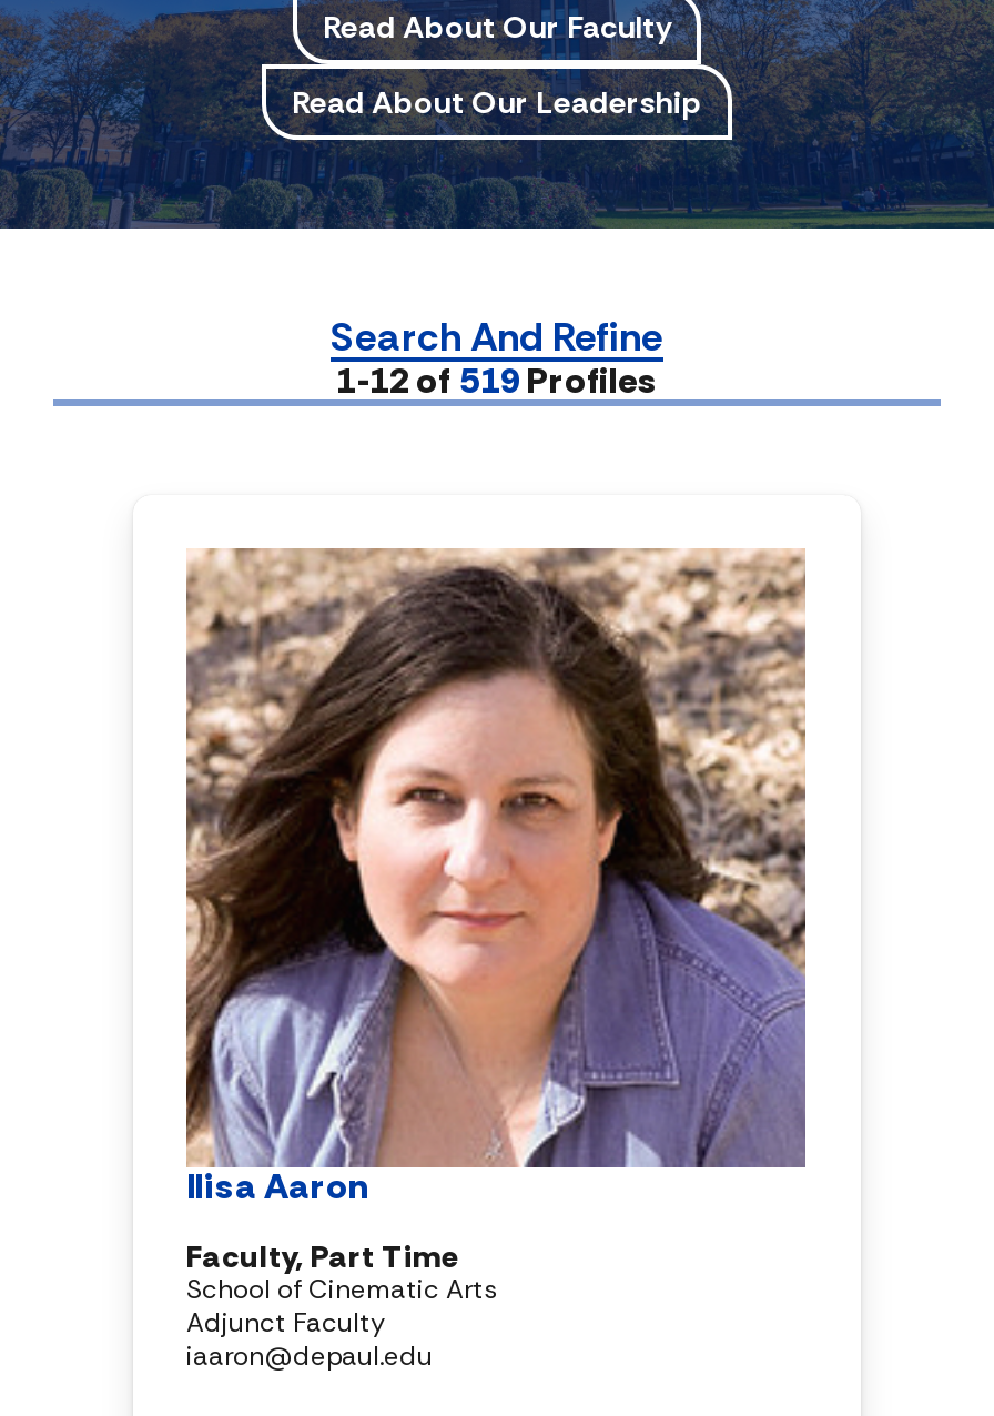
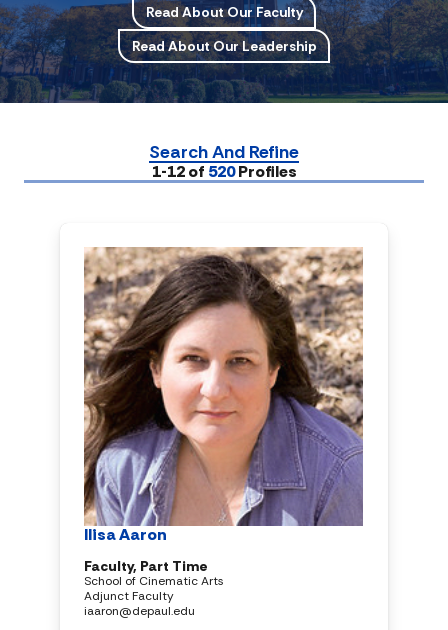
[336,357,658,403] 1-12 of519Profiles -> [151,161,296,182] 1-12 of520Profiles

